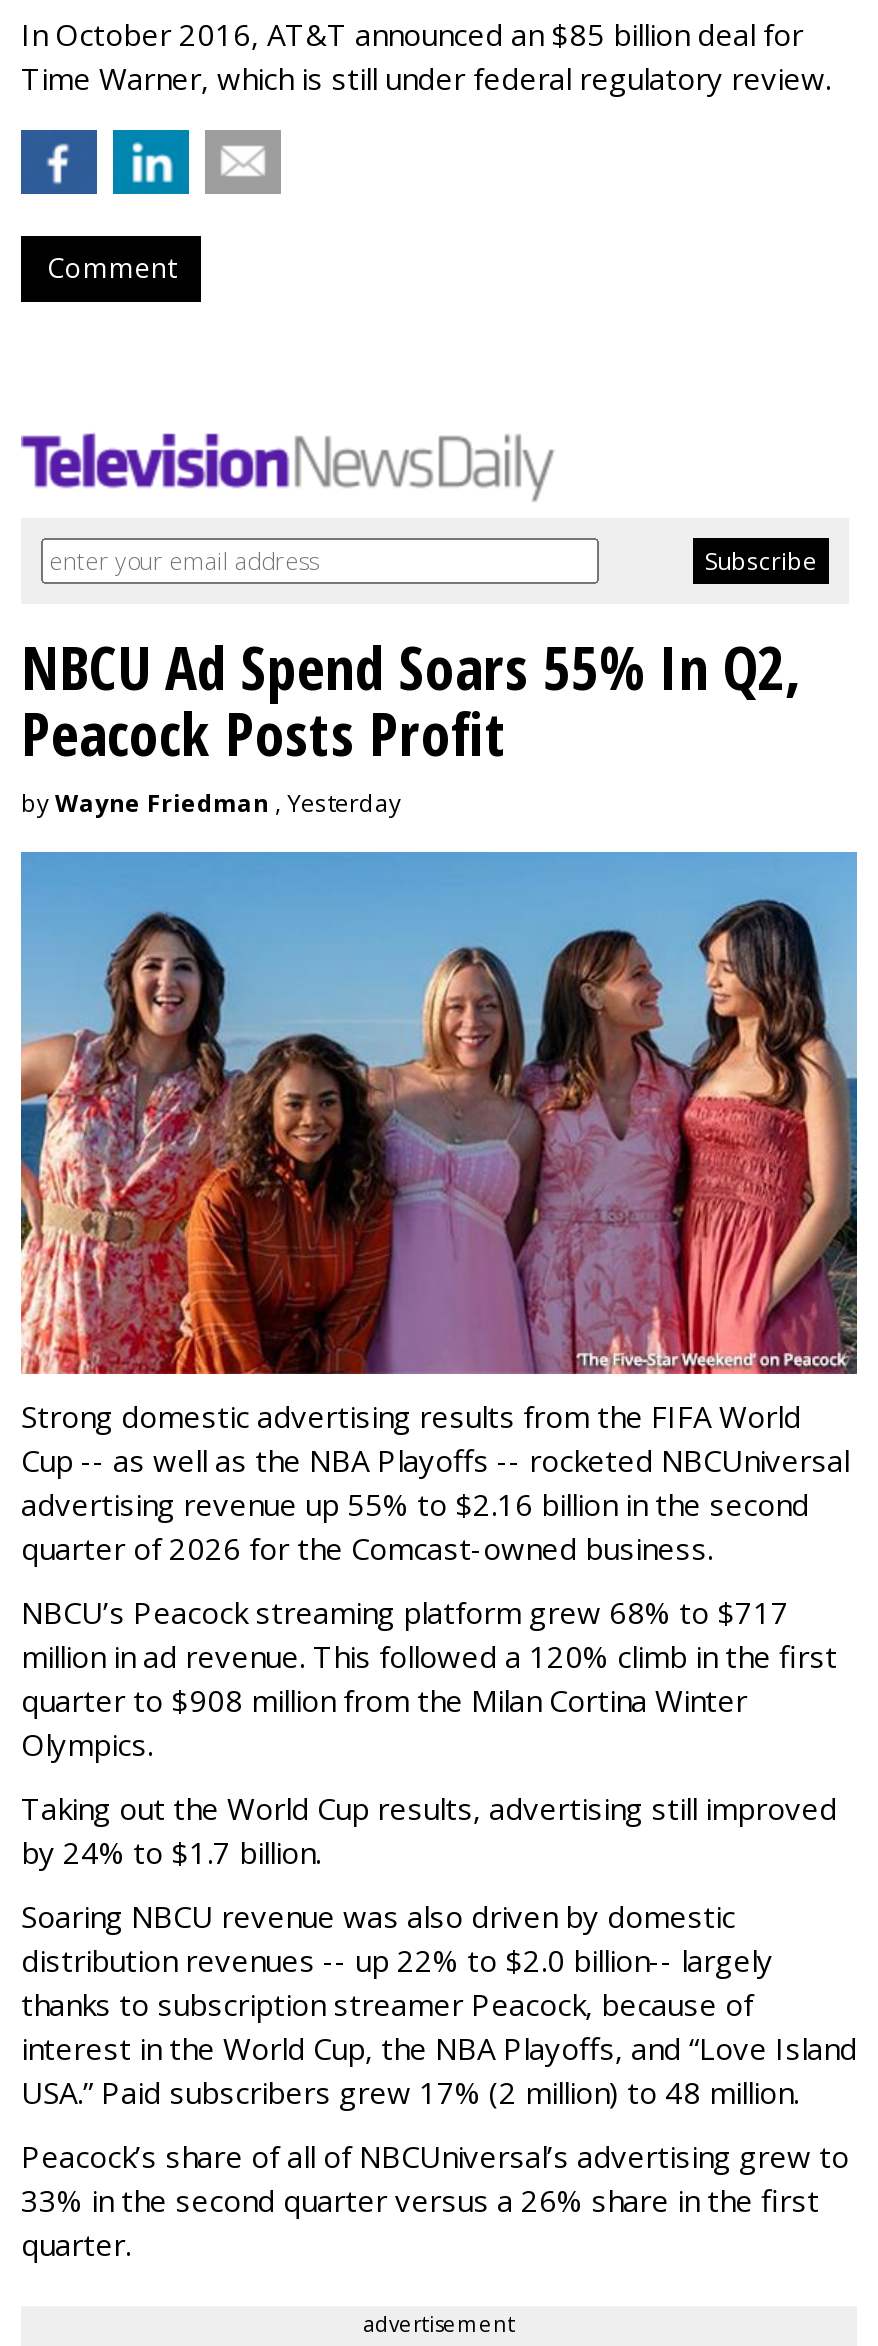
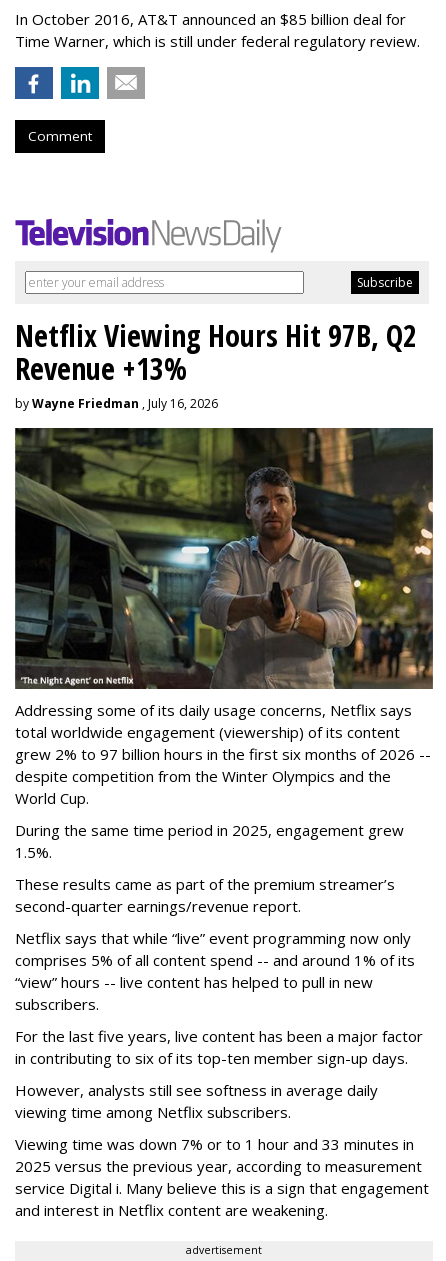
[21,626,801,820] NBCU Ad Spend Soars 55% In Q2, | Peacock Posts Profit | by Wayne Friedman, Yesterday -> [15,315,417,412] Netflix Viewing Hours Hit 97B, Q2 | Revenue +13% | by Wayne Friedman, July 16, 2026
[19,850,859,1298] [image] -> [14,427,434,690] [image]
[21,1396,857,2264] Strong domestic advertising results from the FIFA World | Cup -- as well as the NBA Playoffs -- rocketed NBCUniversal | advertising revenue up 55% to $2.16 billion in the second | quarter of 2026 for the Comcast-owned business. | NBCU’s Peacock streaming platform grew 68% to $717 | million in ad revenue. This followed a 120% climb in the first | quarter to $908 million from the Milan Cortina Winter | Olympics. | Taking out the World Cup results, advertising still improved | by 24% to $1.7 billion. | Soaring NBCU revenue was also driven by domestic | distribution revenues -- up 22% to $2.0 billion-- largely | thanks to subscription streamer Peacock, because of | interest in the World Cup, the NBA Playoffs, and “Love Island | USA.” Paid subscribers grew 17% (2 million) to 48 million. | Peacock’s share of all of NBCUniversal’s advertising grew to | 33% in the second quarter versus a 26% share in the first | quarter. -> [15,700,431,1220] Addressing some of its daily usage concerns, Netflix says | total worldwide engagement (viewership) of its content | grew 2% to 97 billion hours in the first six months of 2026 -- | despite competition from the Winter Olympics and the | World Cup. | During the same time period in 2025, engagement grew | 1.5%. | These results came as part of the premium streamer’s | second-quarter earnings/revenue report. | Netflix says that while “live” event programming now only | comprises 5% of all content spend -- and around 1% of its | “view” hours -- live content has helped to pull in new | subscribers. | For the last five years, live content has been a major factor | in contributing to six of its top-ten member sign-up days. | However, analysts still see softness in average daily | viewing time among Netflix subscribers. | Viewing time was down 7% or to 1 hour and 33 minutes in | 2025 versus the previous year, according to measurement | service Digital i. Many believe this is a sign that engagement | and interest in Netflix content are weakening.

